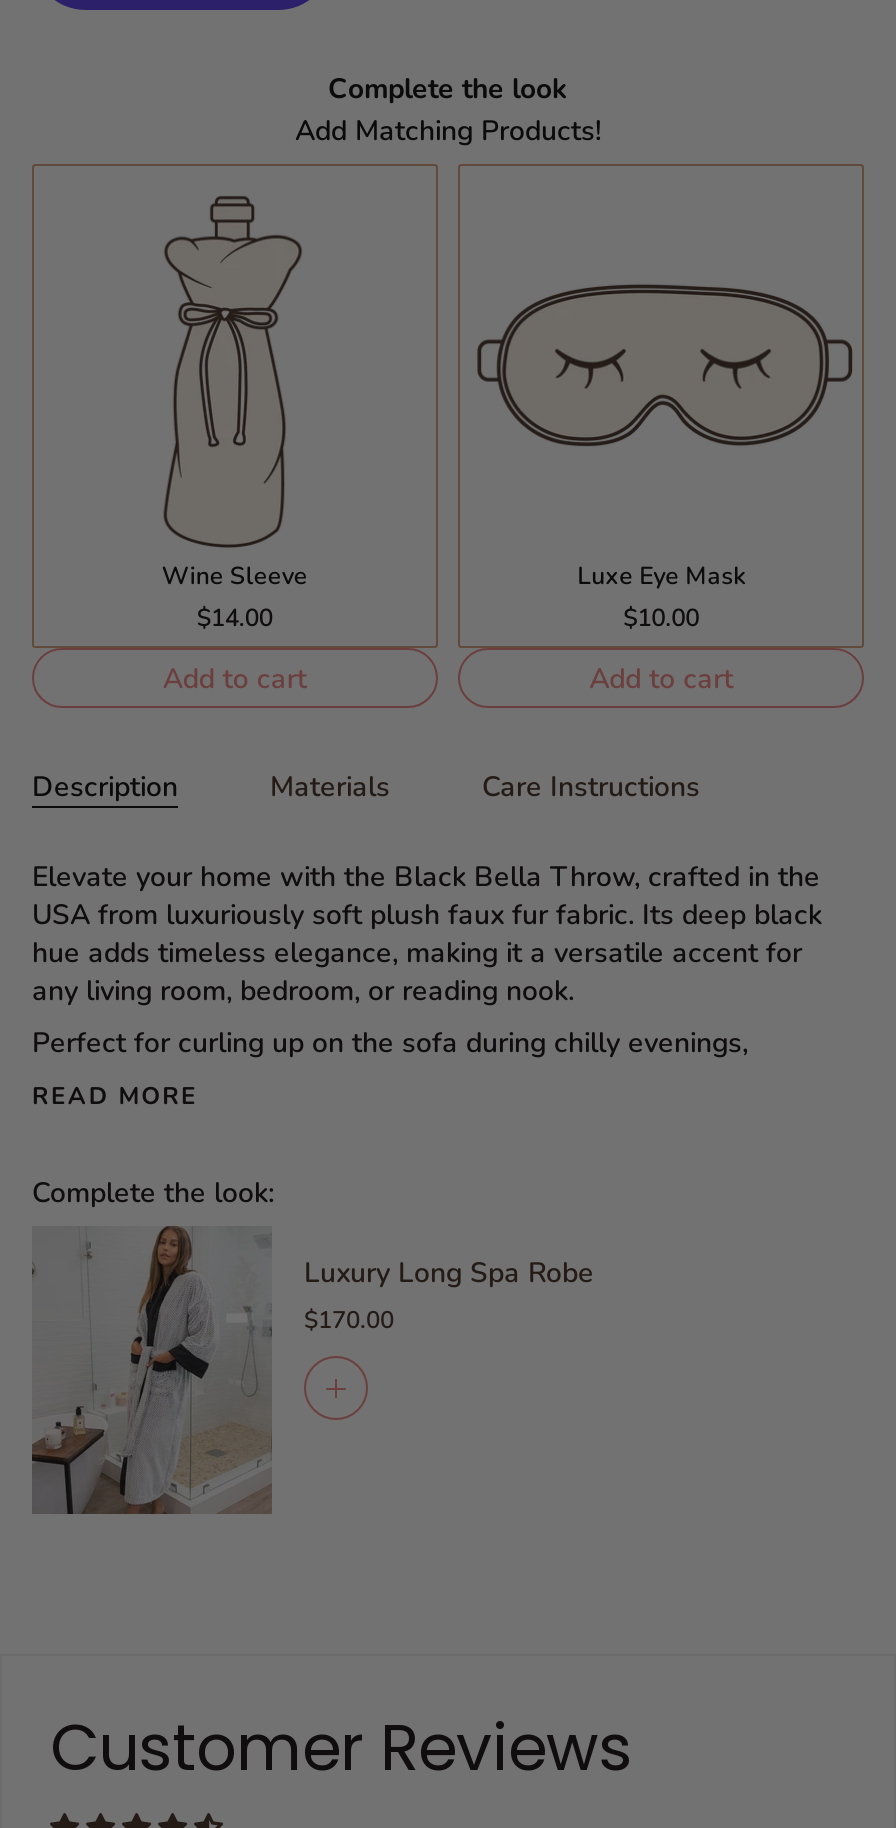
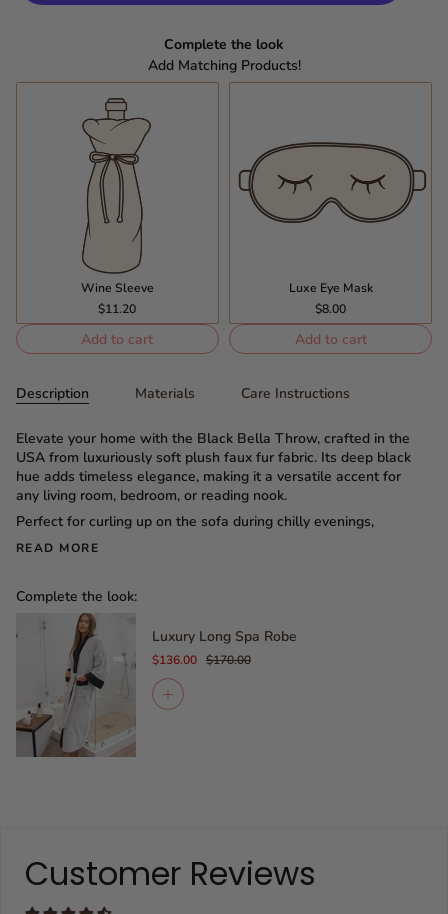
[197,601,273,633] $14.00 -> [98,301,136,317] $11.20
[623,601,699,633] $10.00 -> [315,301,346,317] $8.00
[304,1305,394,1337] $170.00 -> [152,652,251,668] $136.00 $170.00

